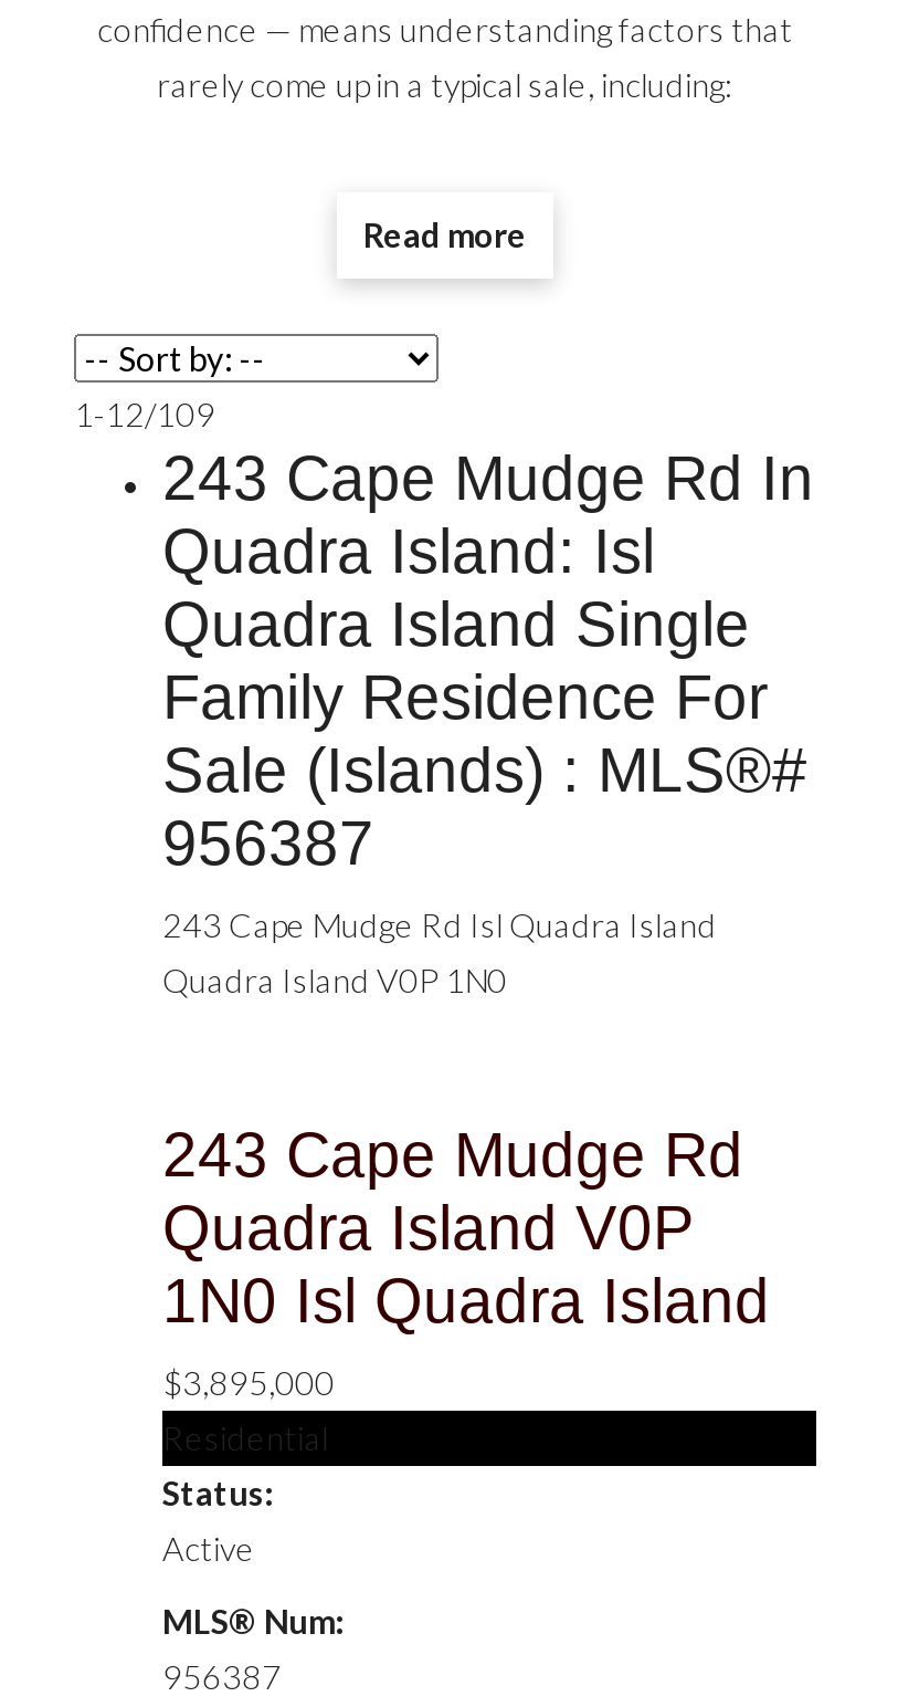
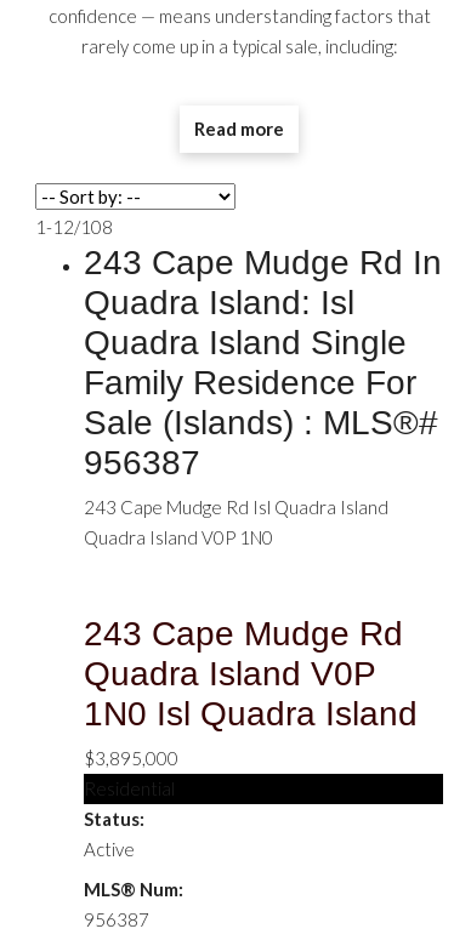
[74,393,215,433] 1-12/109 -> [35,216,113,238] 1-12/108

